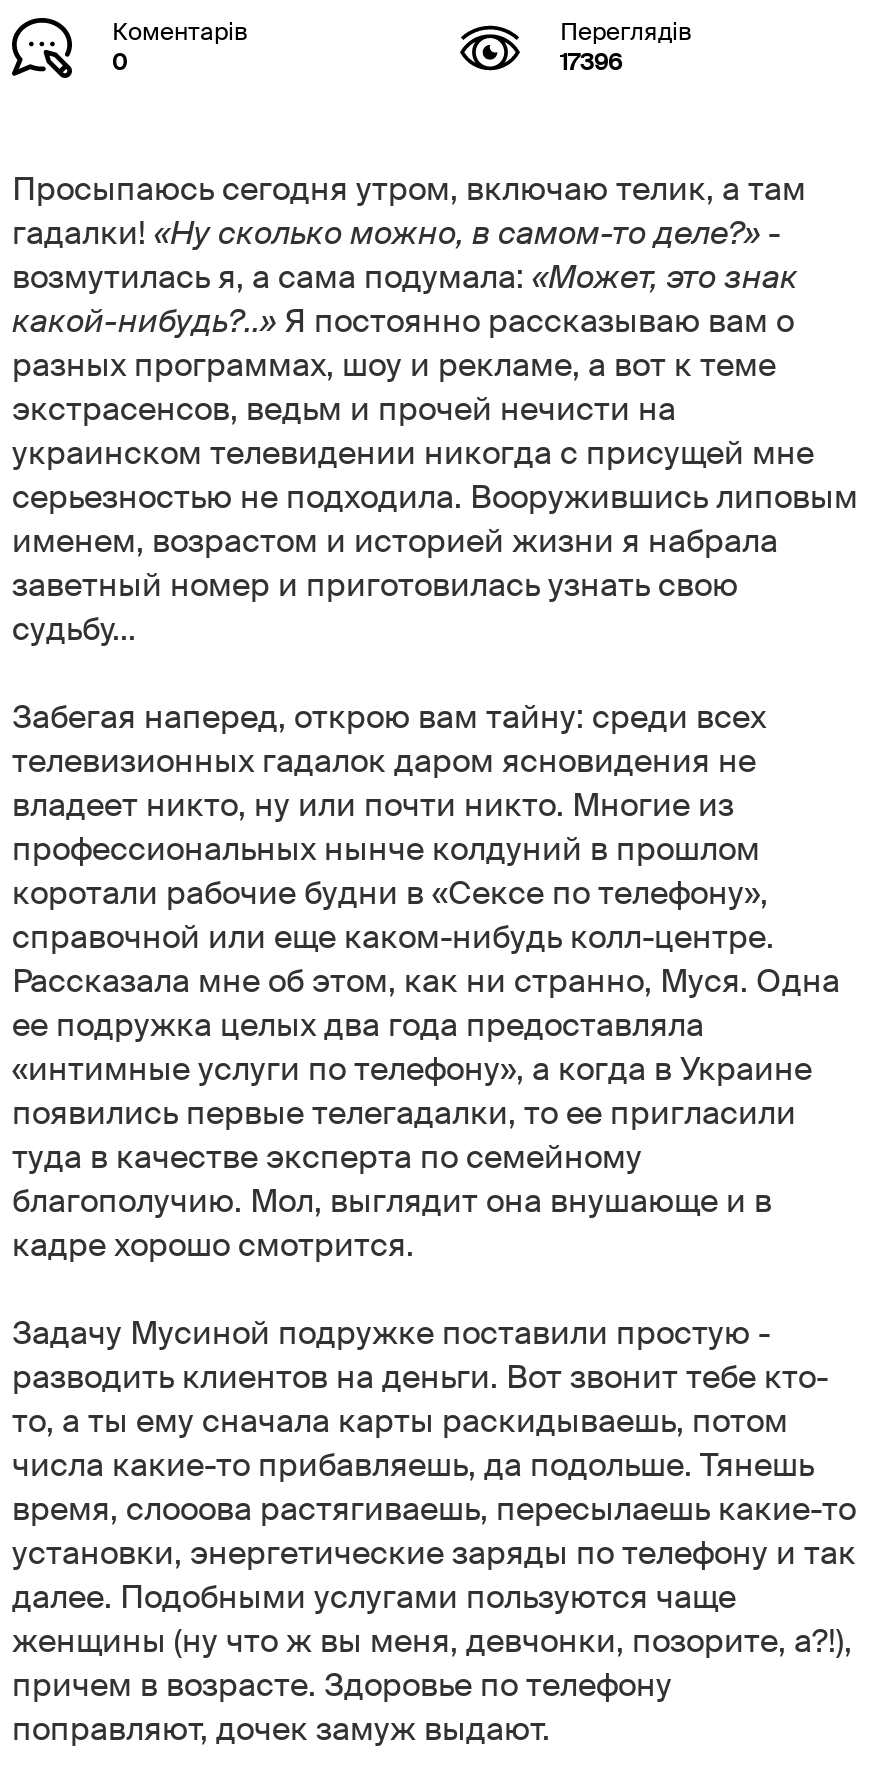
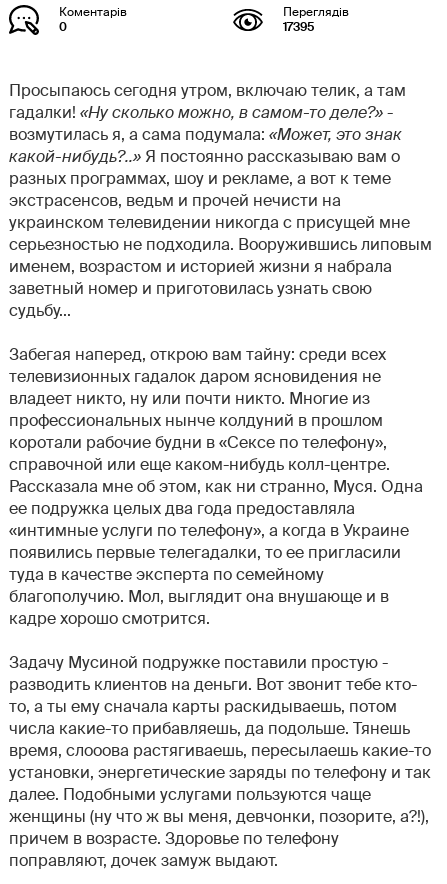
[560,46,624,78] 17396 -> [283,19,314,35] 17395

